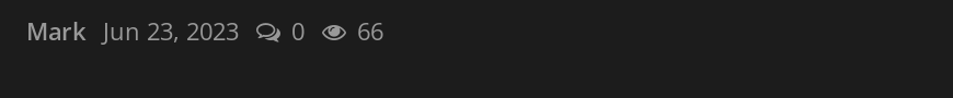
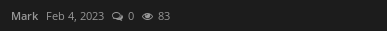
[26,14,239,46] Mark Jun 23, 2023 -> [11,8,104,23] Mark Feb 4, 2023
[357,14,383,46] 66 -> [158,8,170,23] 83

